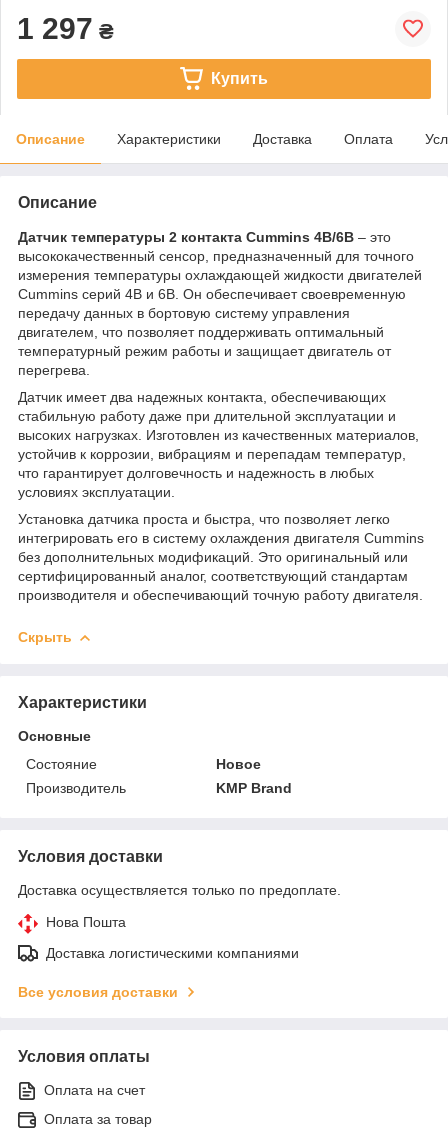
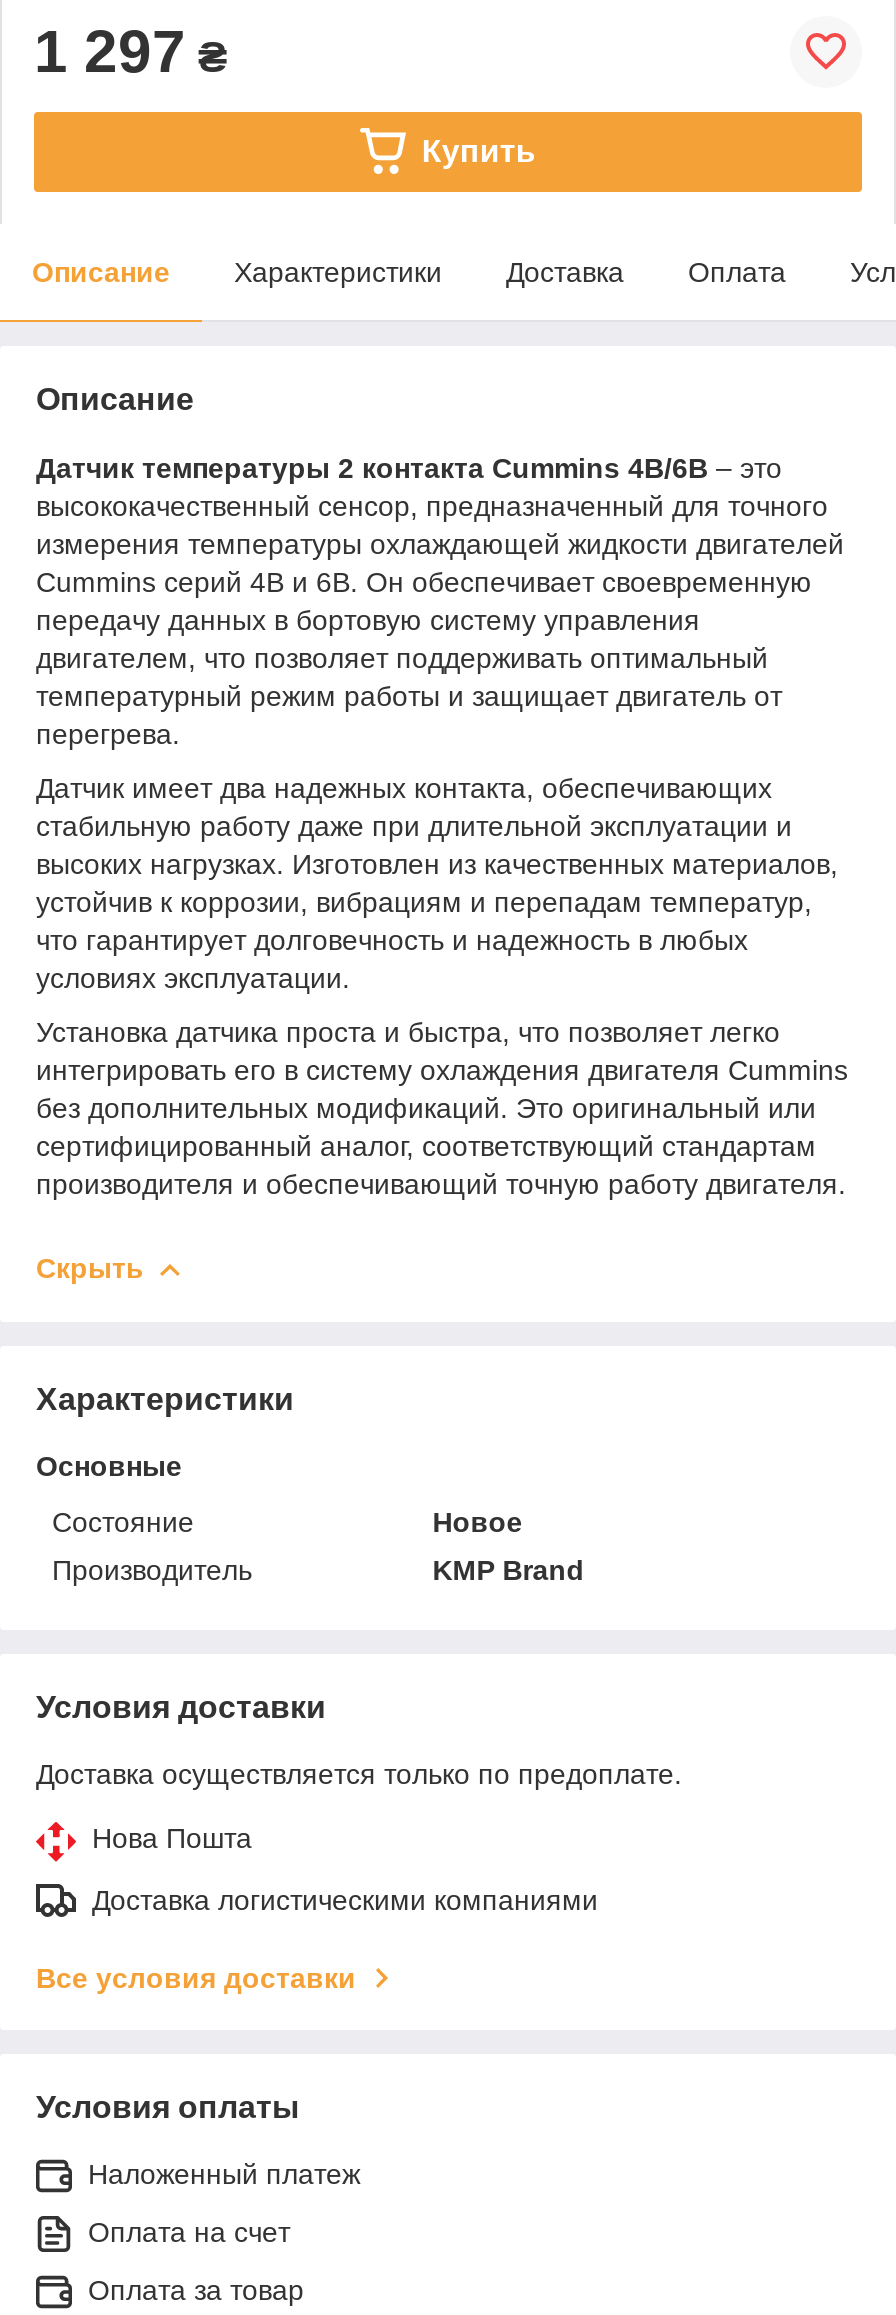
none -> [88,2158,360,2190] Наложенный платеж

